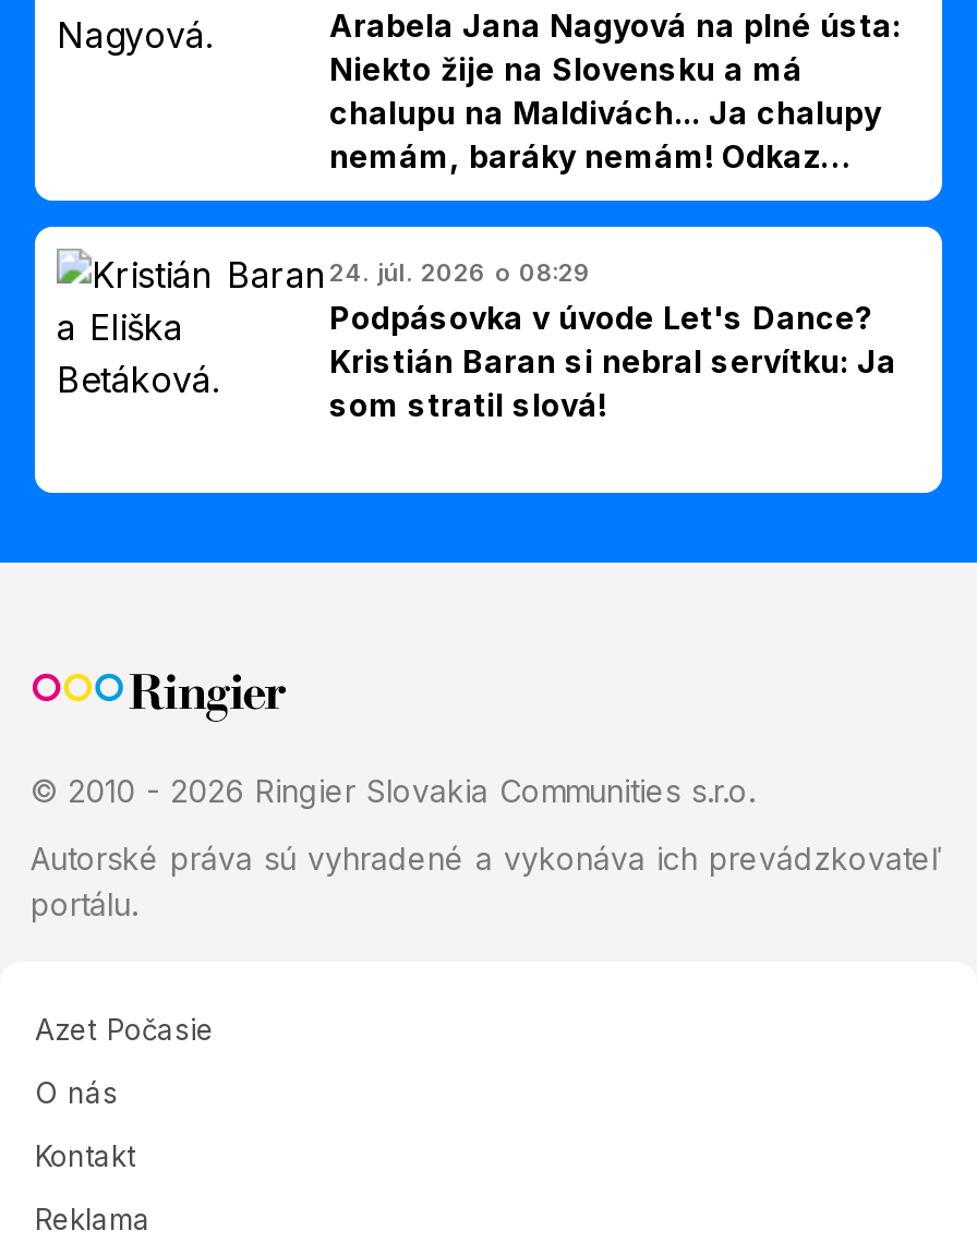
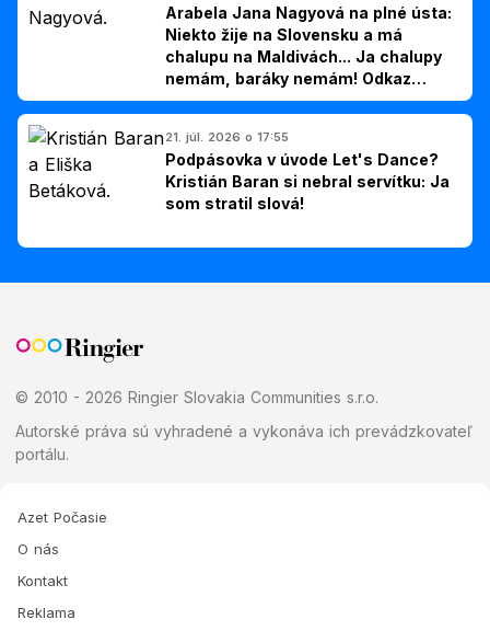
[329,257,591,288] 24. júl. 2026 o 08:29 -> [165,129,289,145] 21. júl. 2026 o 17:55

